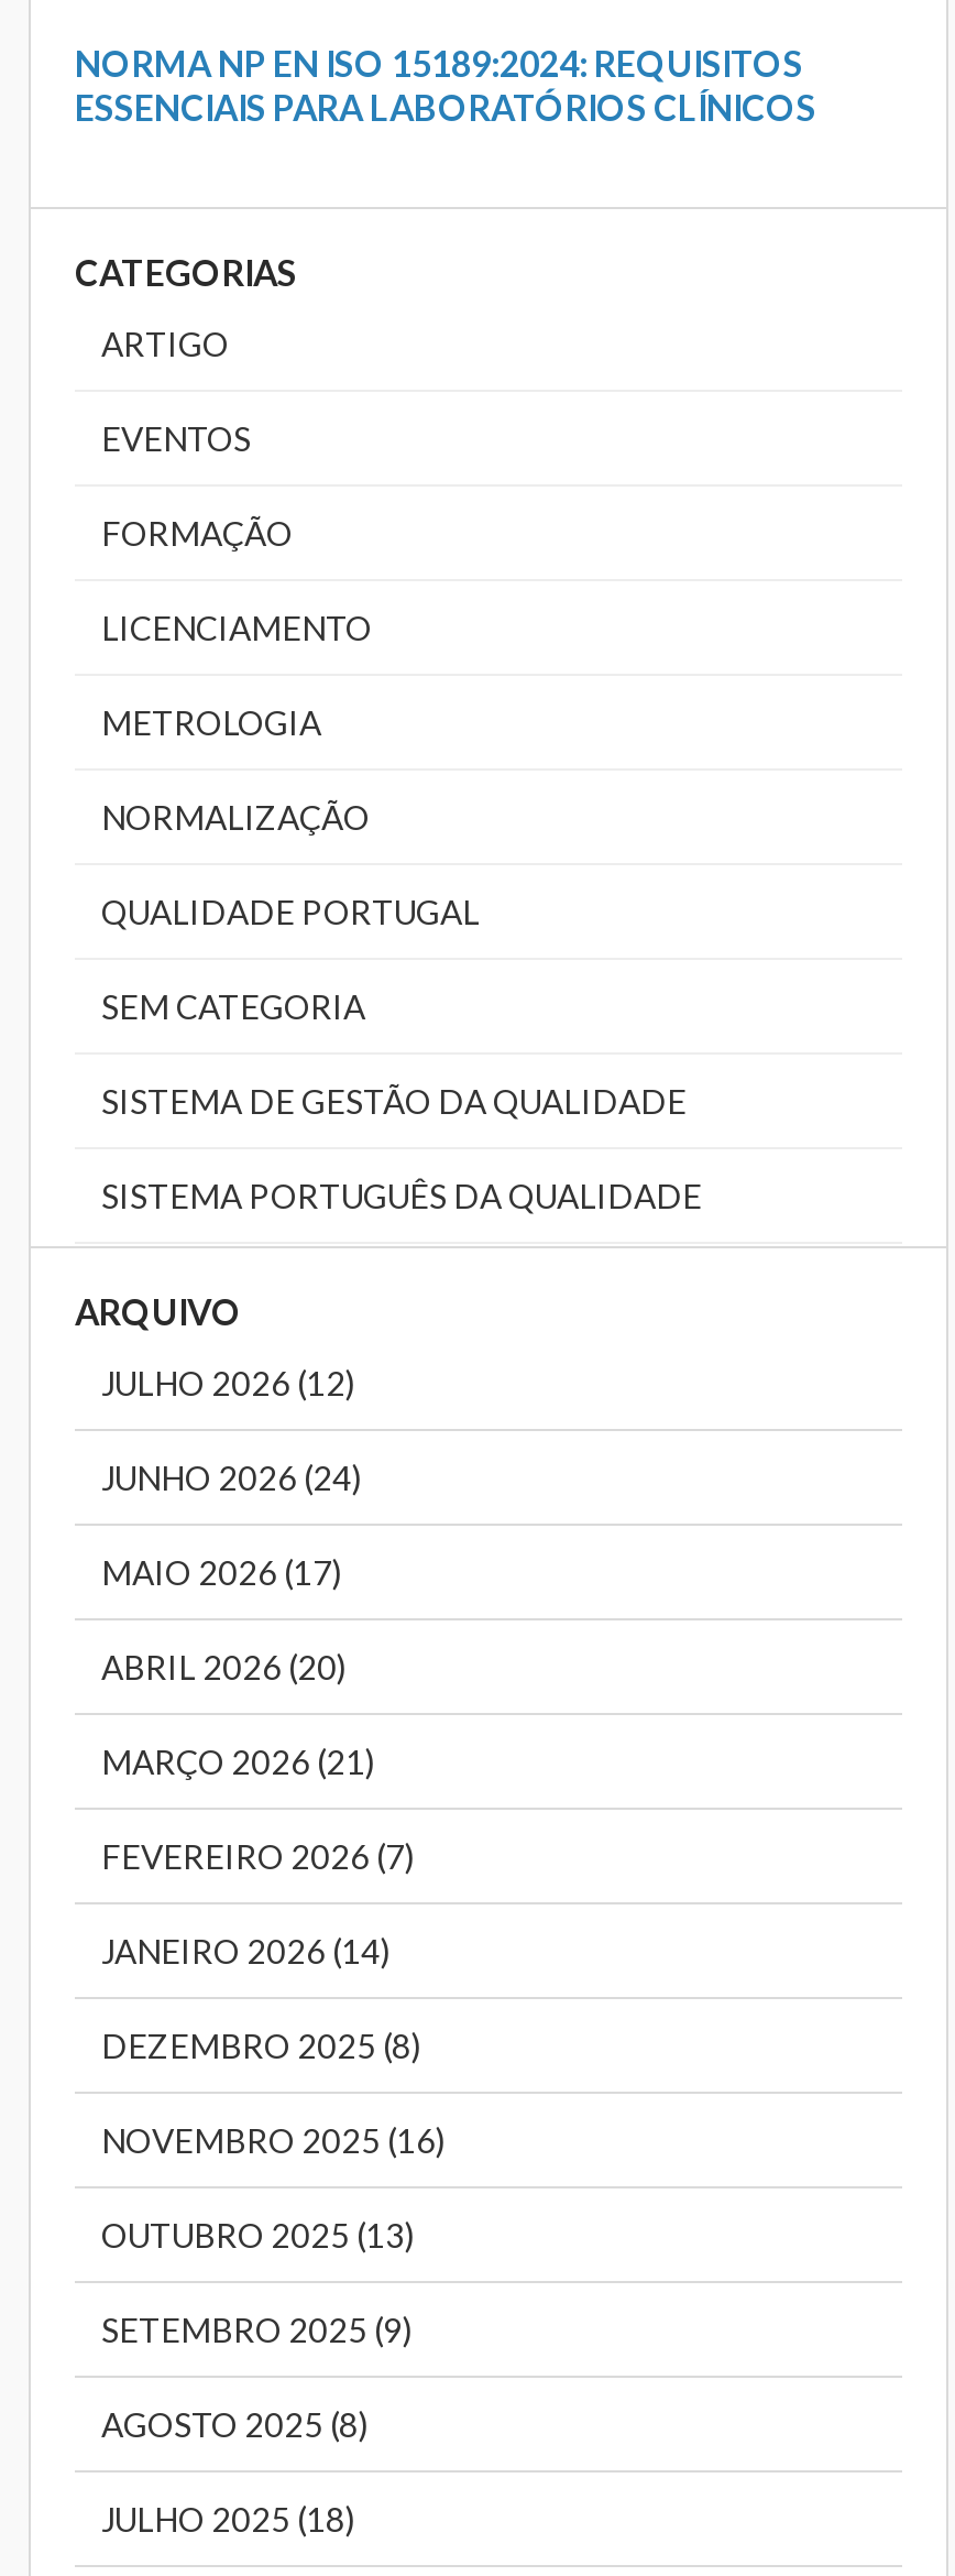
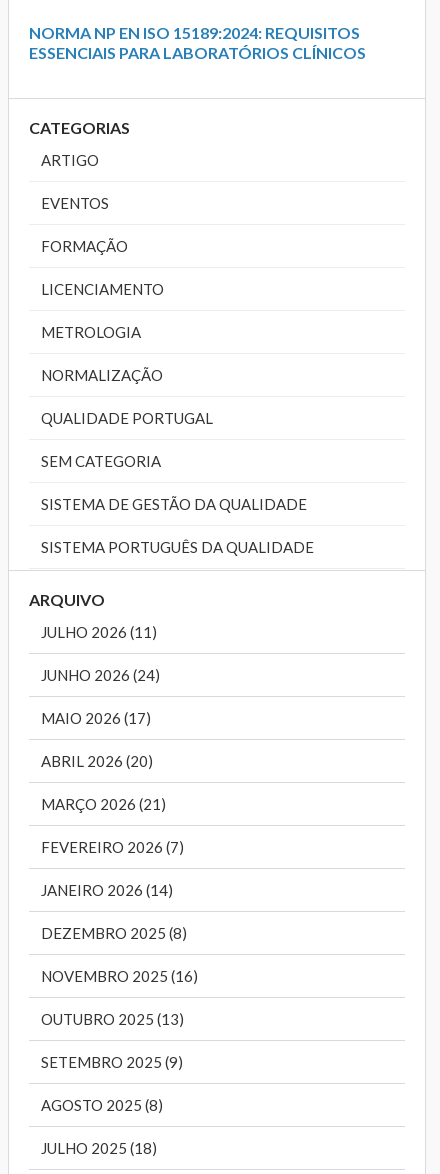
[101,1363,356,1402] JULHO 2026 (12) -> [41,623,157,641] JULHO 2026 (11)

